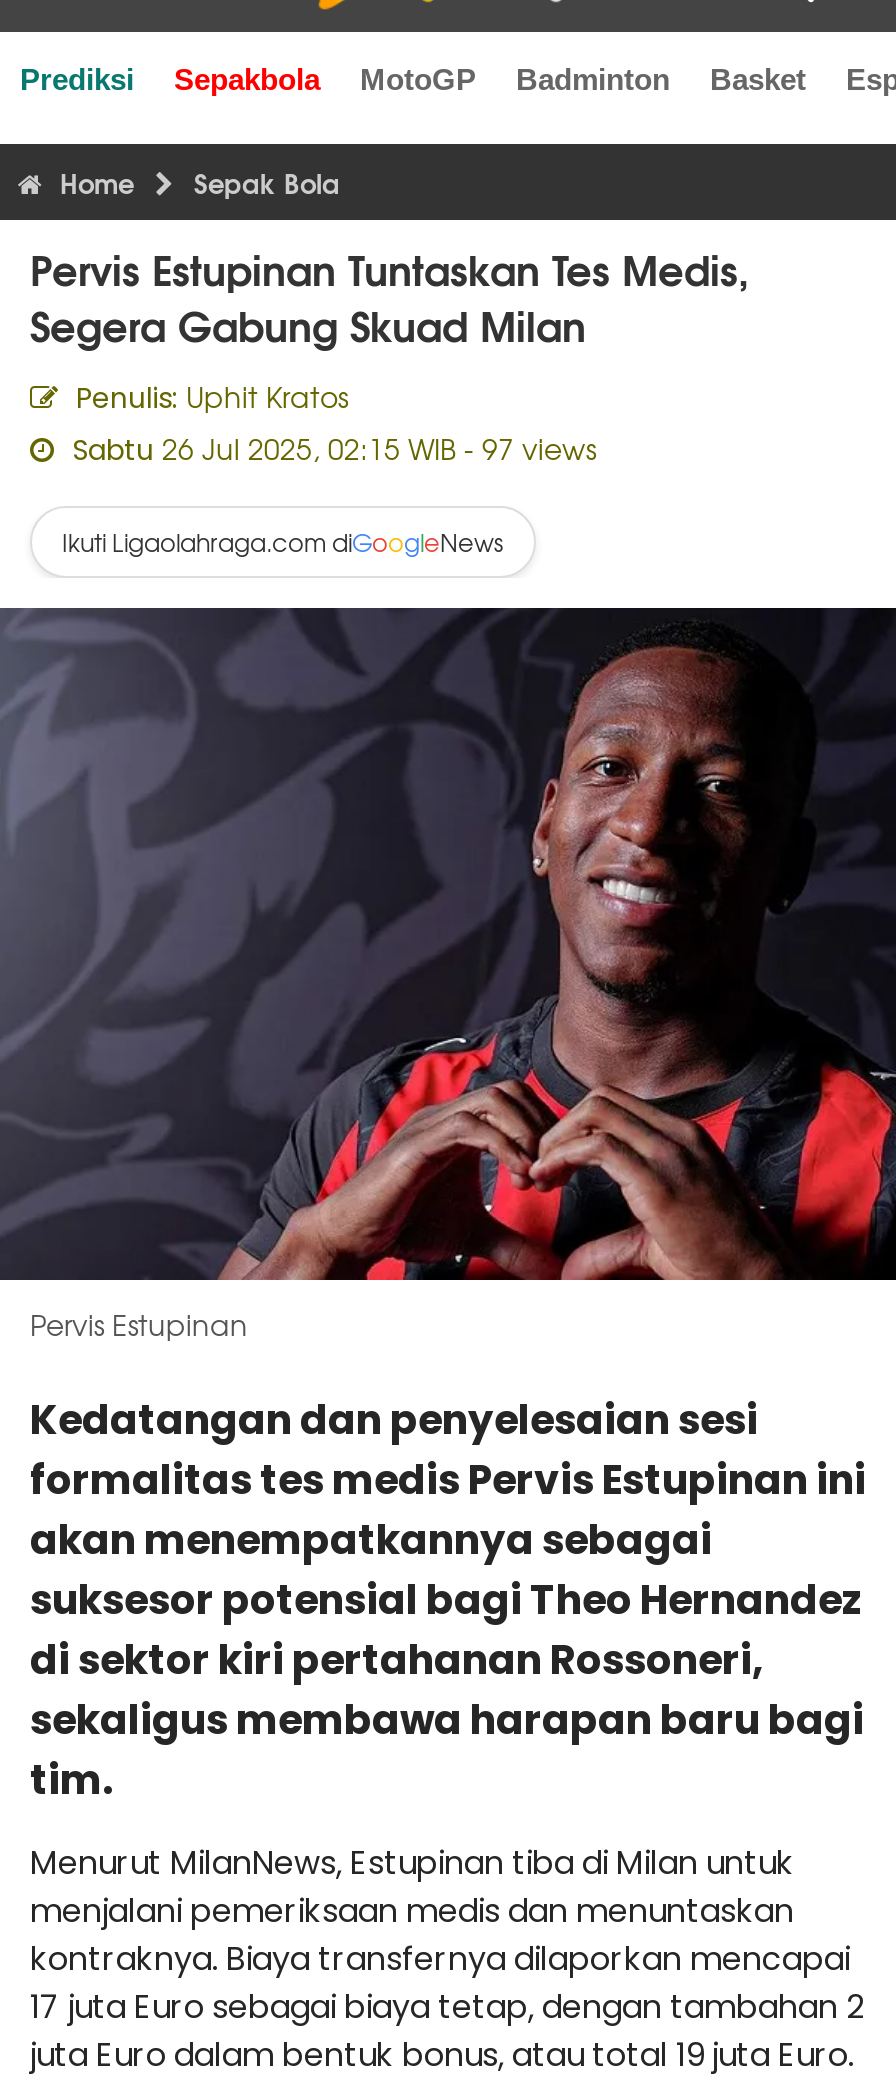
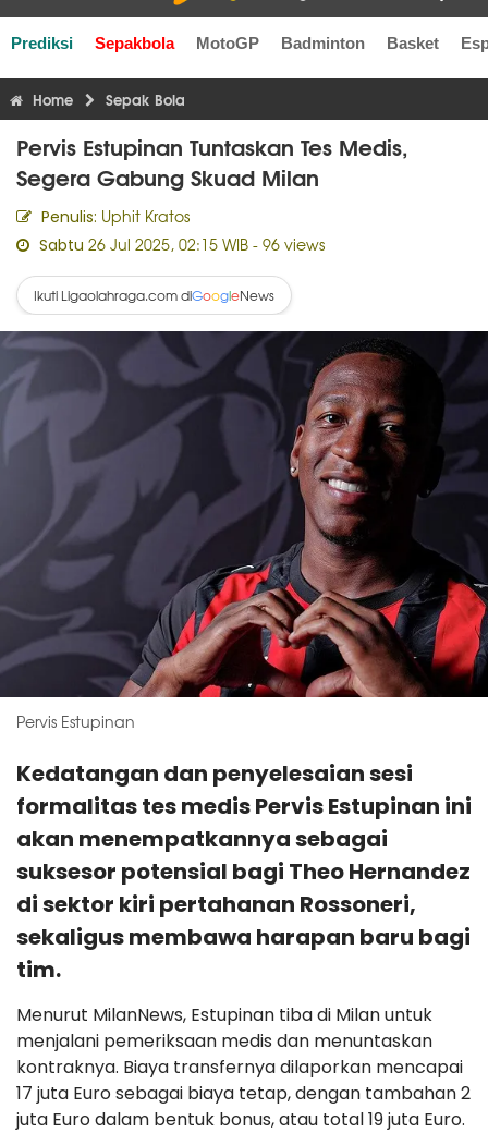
[64,428,596,468] Sabtu 26 Jul 2025, 02:15 WIB - 97 views -> [35,233,325,255] Sabtu 26 Jul 2025, 02:15 WIB - 96 views

